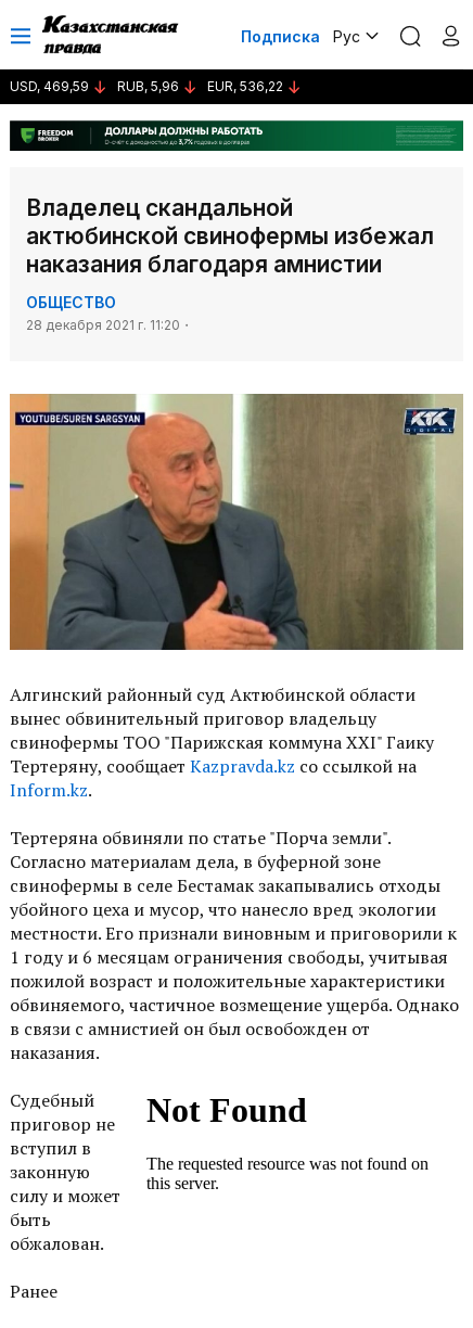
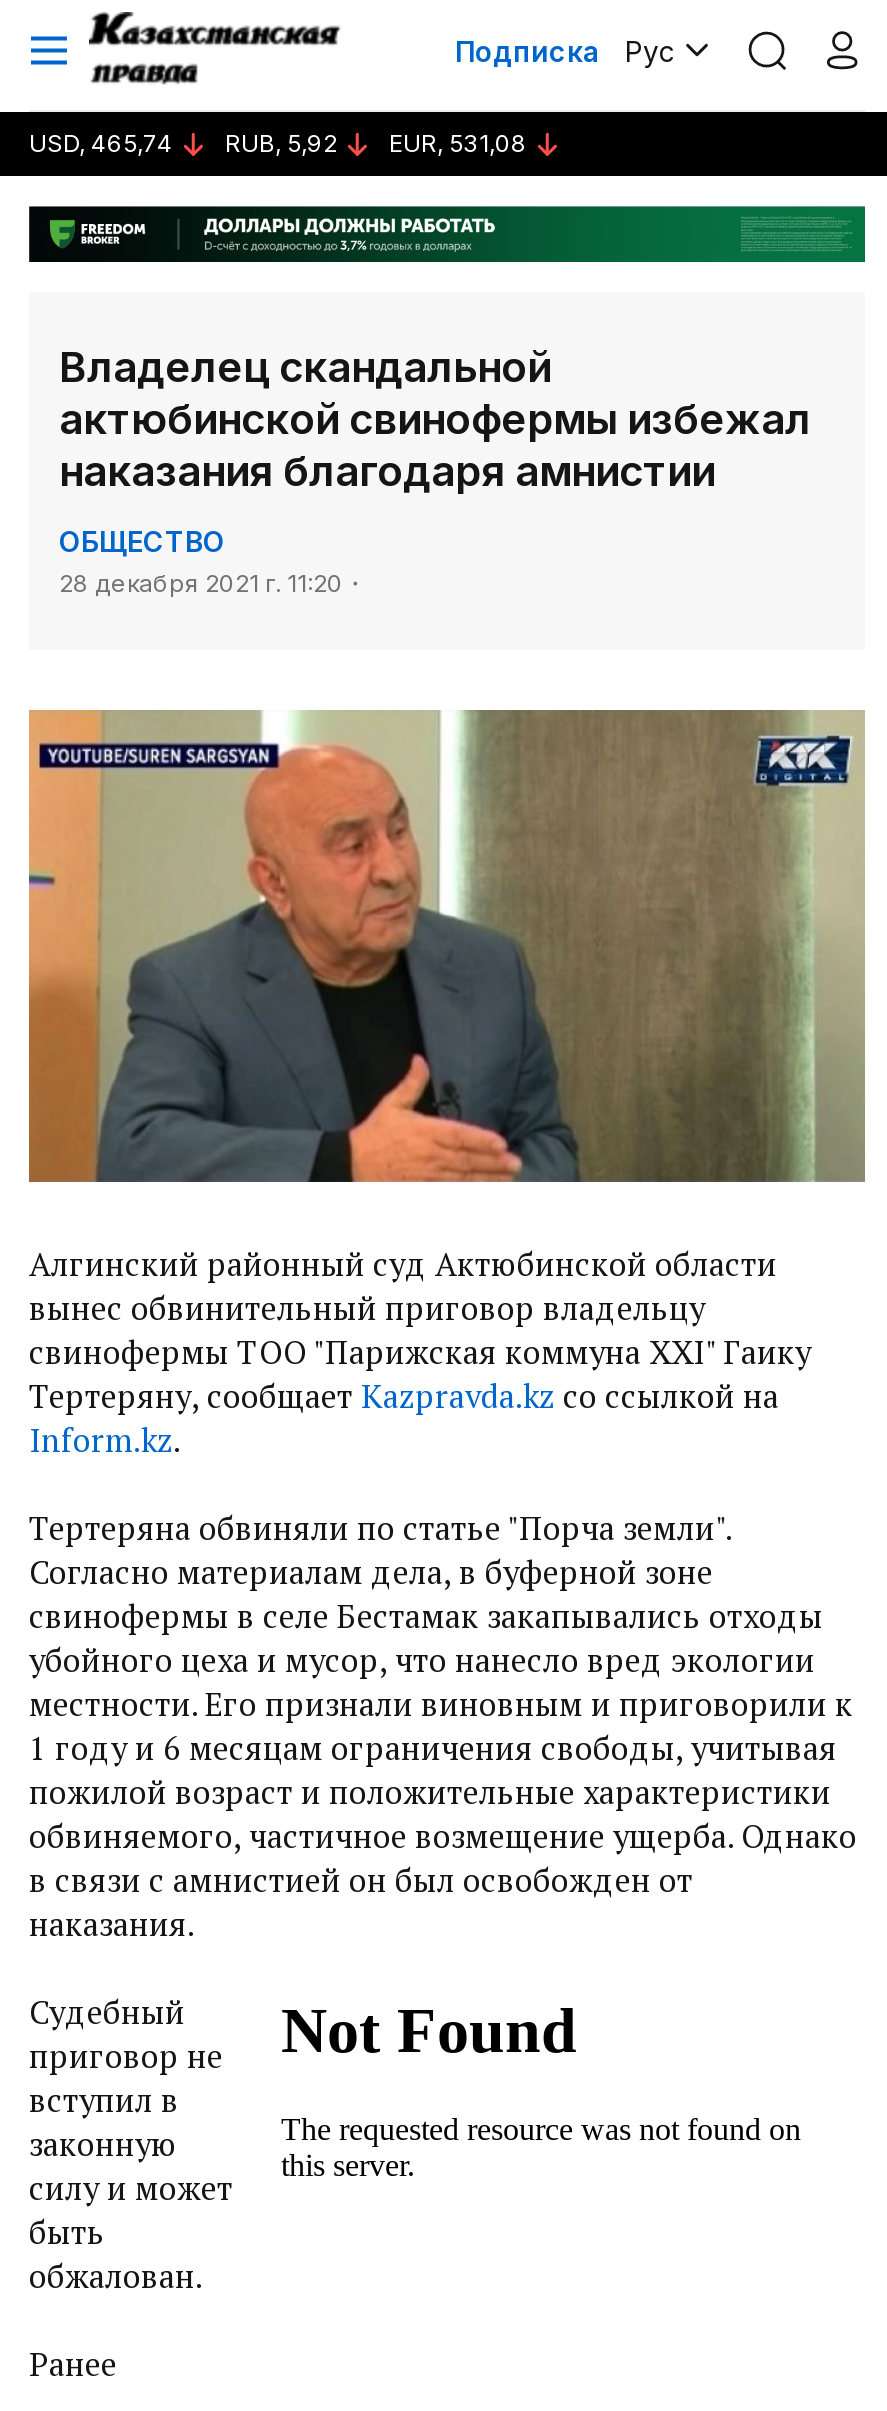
[10,78,89,94] USD, 469,59 -> [29,128,173,158] USD, 465,74
[117,78,179,94] RUB, 5,96 -> [225,128,337,158] RUB, 5,92
[207,78,283,94] EUR, 536,22 -> [389,128,527,158] EUR, 531,08

